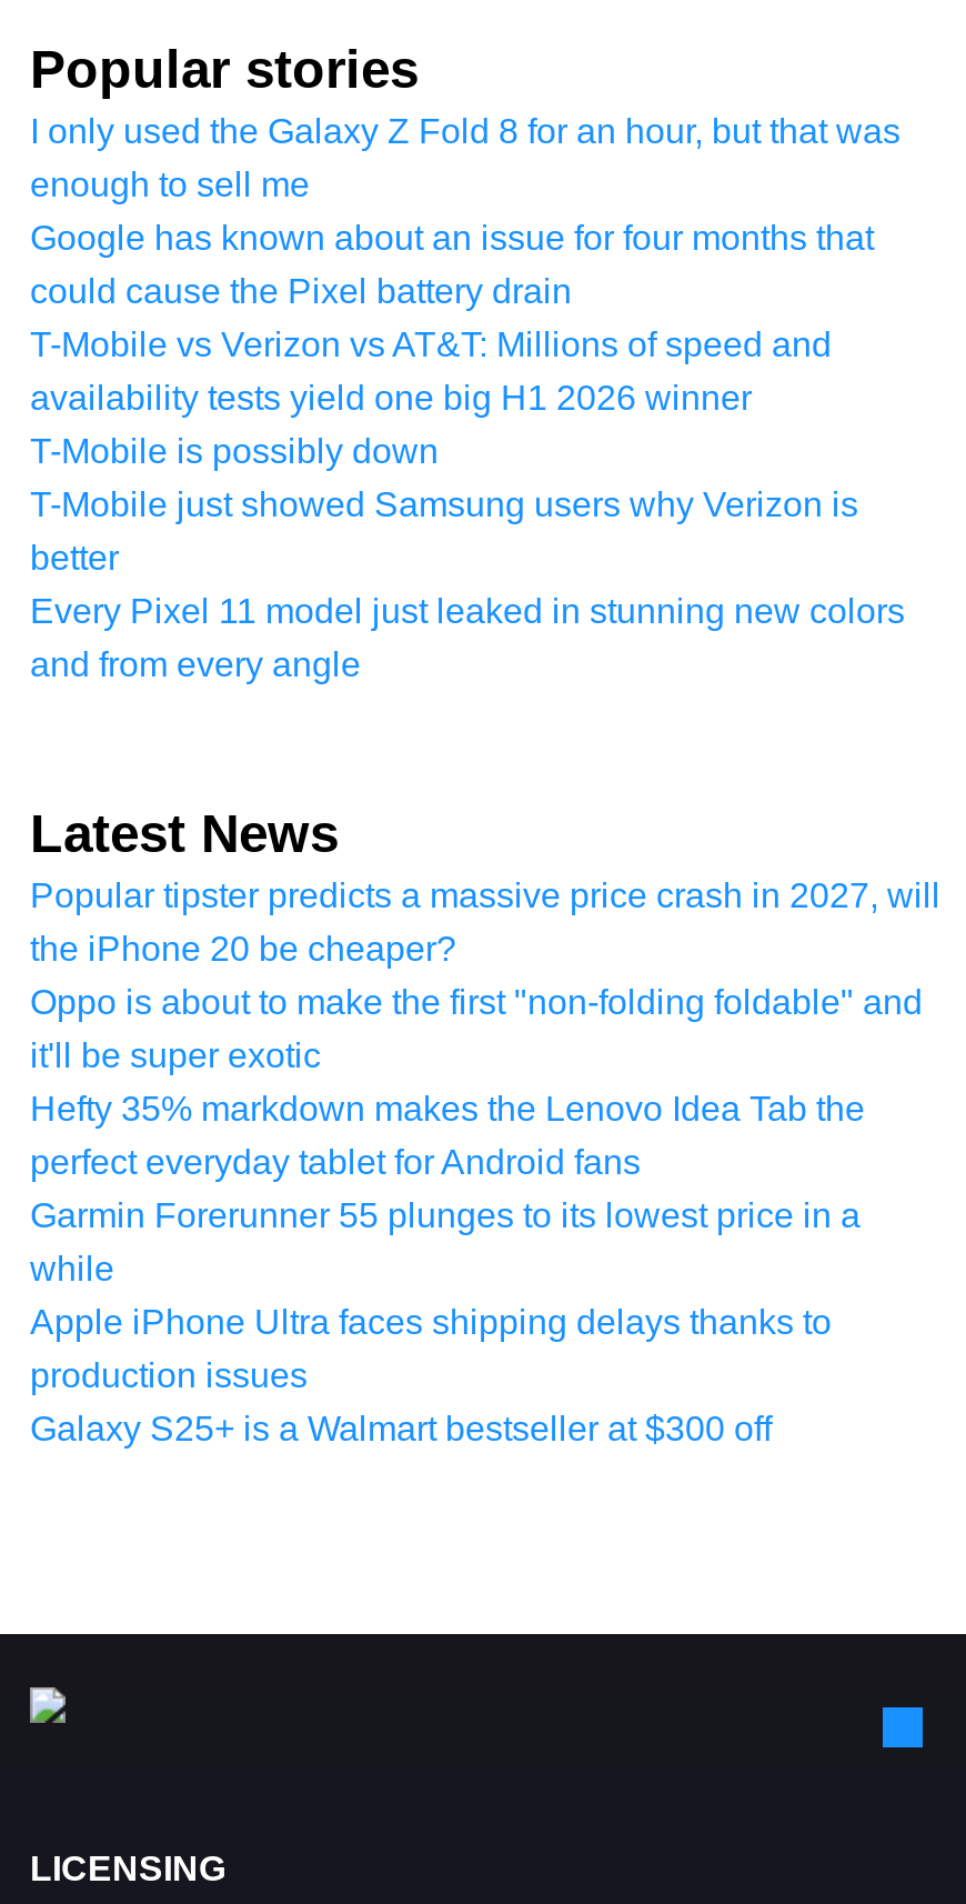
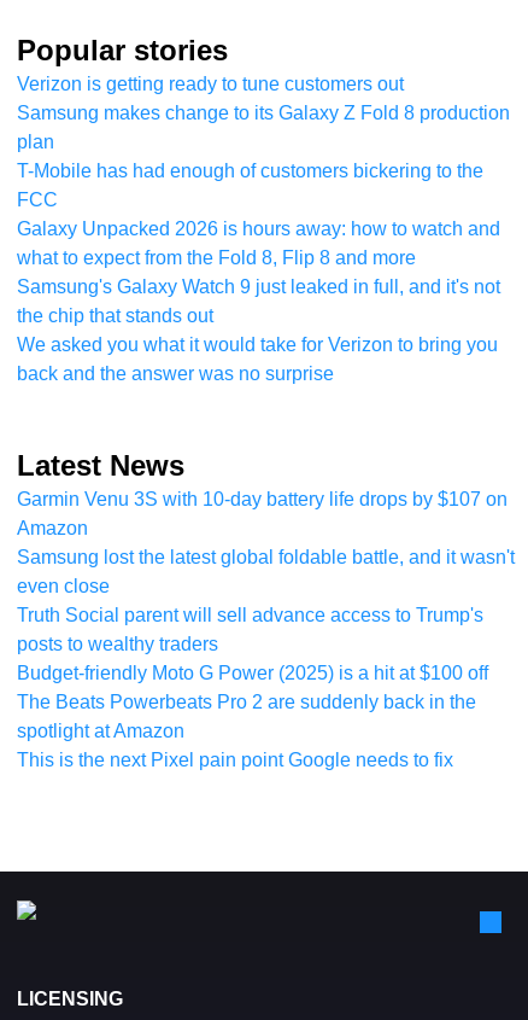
[30,112,905,683] I only used the Galaxy Z Fold 8 for an hour, but that was | enough to sell me | Google has known about an issue for four months that | could cause the Pixel battery drain | T-Mobile vs Verizon vs AT&T: Millions of speed and | availability tests yield one big H1 2026 winner | T-Mobile is possibly down | T-Mobile just showed Samsung users why Verizon is | better | Every Pixel 11 model just leaked in stunning new colors | and from every angle -> [17,74,510,384] Verizon is getting ready to tune customers out | Samsung makes change to its Galaxy Z Fold 8 production | plan | T-Mobile has had enough of customers bickering to the | FCC | Galaxy Unpacked 2026 is hours away: how to watch and | what to expect from the Fold 8, Flip 8 and more | Samsung's Galaxy Watch 9 just leaked in full, and it's not | the chip that stands out | We asked you what it would take for Verizon to bring you | back and the answer was no surprise
[30,876,940,1447] Popular tipster predicts a massive price crash in 2027, will | the iPhone 20 be cheaper? | Oppo is about to make the first "non-folding foldable" and | it'll be super exotic | Hefty 35% markdown makes the Lenovo Idea Tab the | perfect everyday tablet for Android fans | Garmin Forerunner 55 plunges to its lowest price in a | while | Apple iPhone Ultra faces shipping delays thanks to | production issues | Galaxy S25+ is a Walmart bestseller at $300 off -> [17,489,515,770] Garmin Venu 3S with 10-day battery life drops by $107 on | Amazon | Samsung lost the latest global foldable battle, and it wasn't | even close | Truth Social parent will sell advance access to Trump's | posts to wealthy traders | Budget-friendly Moto G Power (2025) is a hit at $100 off | The Beats Powerbeats Pro 2 are suddenly back in the | spotlight at Amazon | This is the next Pixel pain point Google needs to fix

